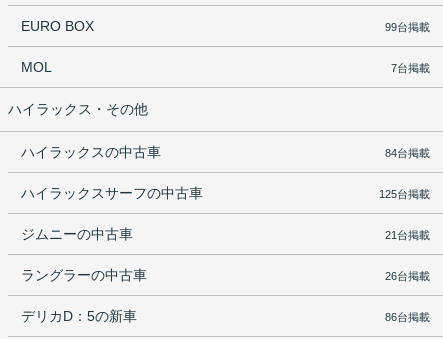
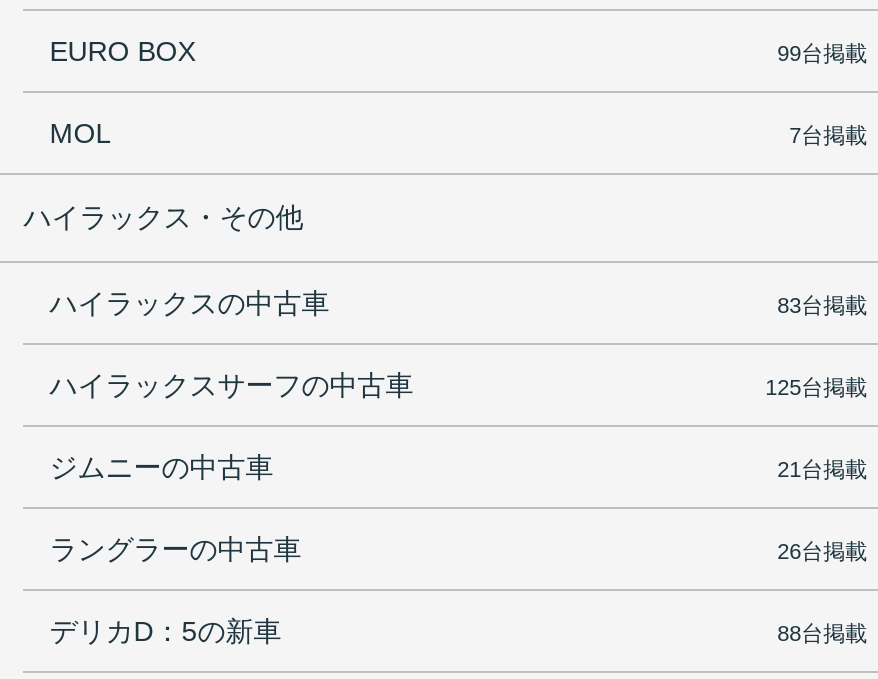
[385,147,430,159] 84台掲載 -> [777,293,867,317] 83台掲載
[385,311,430,323] 86台掲載 -> [777,621,867,645] 88台掲載

